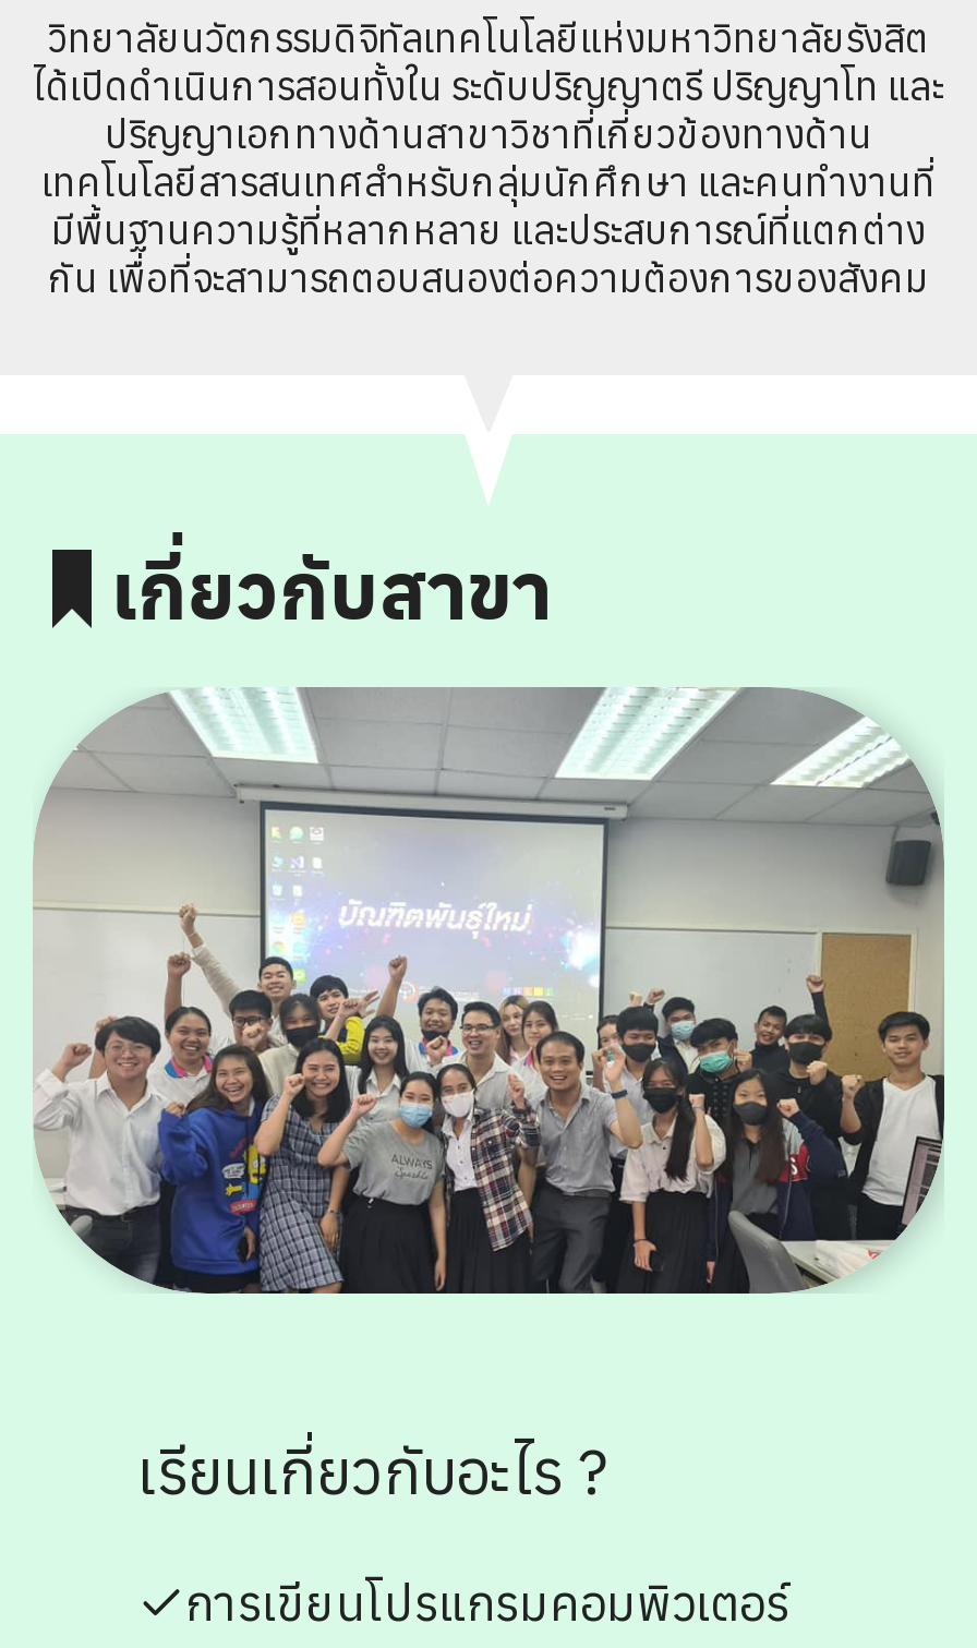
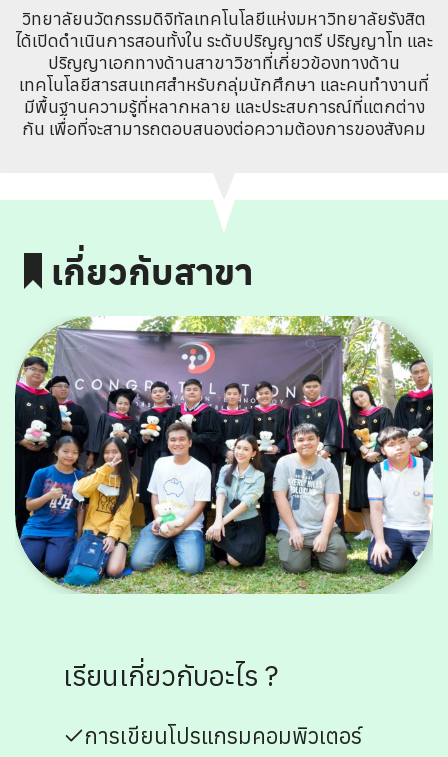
[33,685,946,1296] [image] -> [14,315,434,595] [image]

